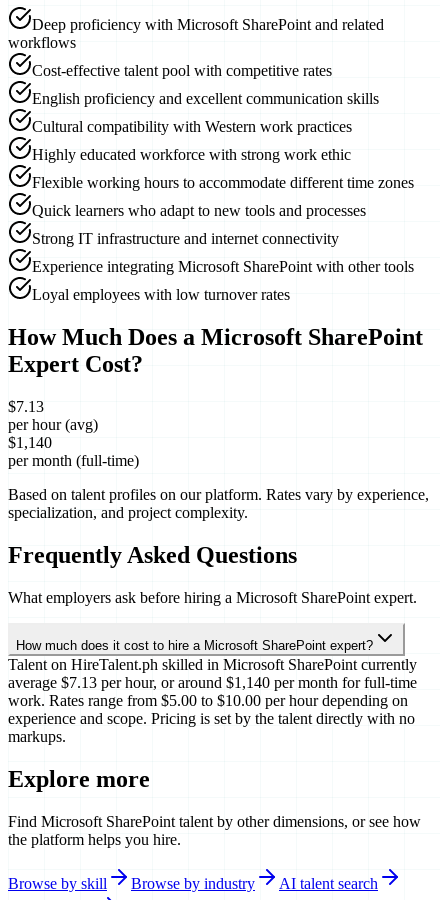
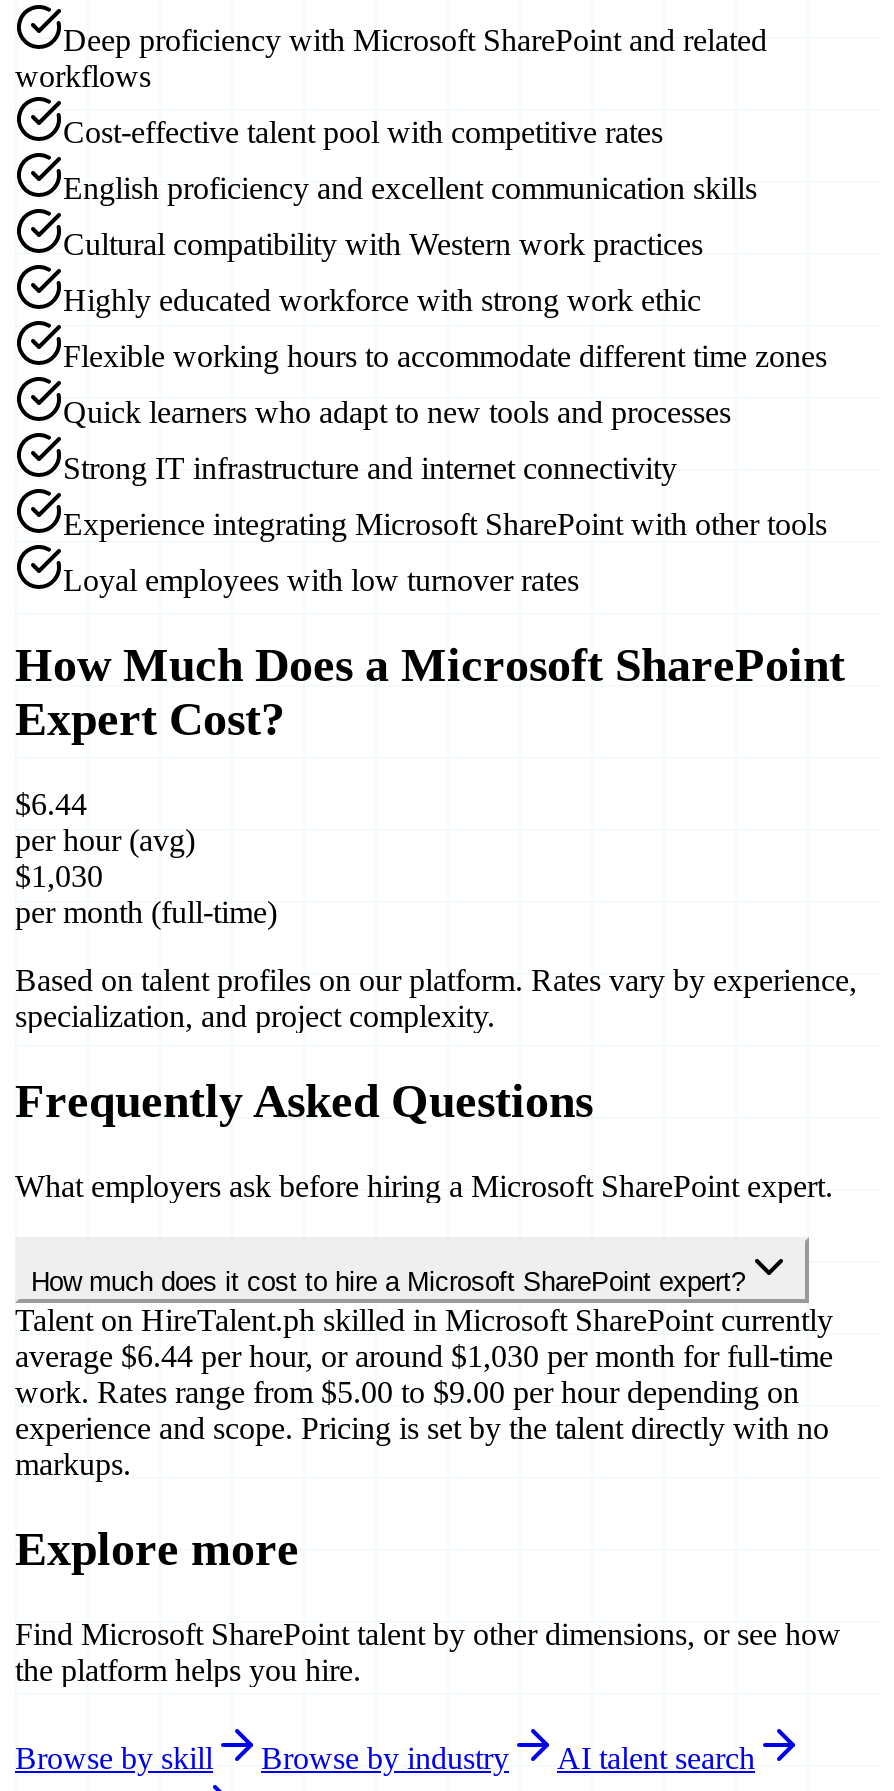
[8,398,44,415] $7.13 -> [15,787,87,821] $6.44
[8,434,52,451] $1,140 -> [15,859,103,893] $1,030
[8,674,417,691] average $7.13 per hour, or around $1,140 per month for full-time -> [15,1339,833,1373] average $6.44 per hour, or around $1,030 per month for full-time
[8,692,408,709] work. Rates range from $5.00 to $10.00 per hour depending on -> [15,1375,799,1409] work. Rates range from $5.00 to $9.00 per hour depending on

